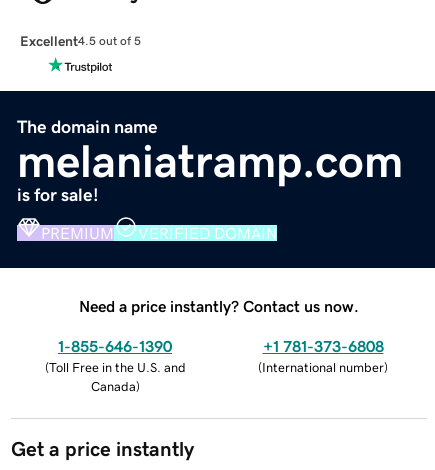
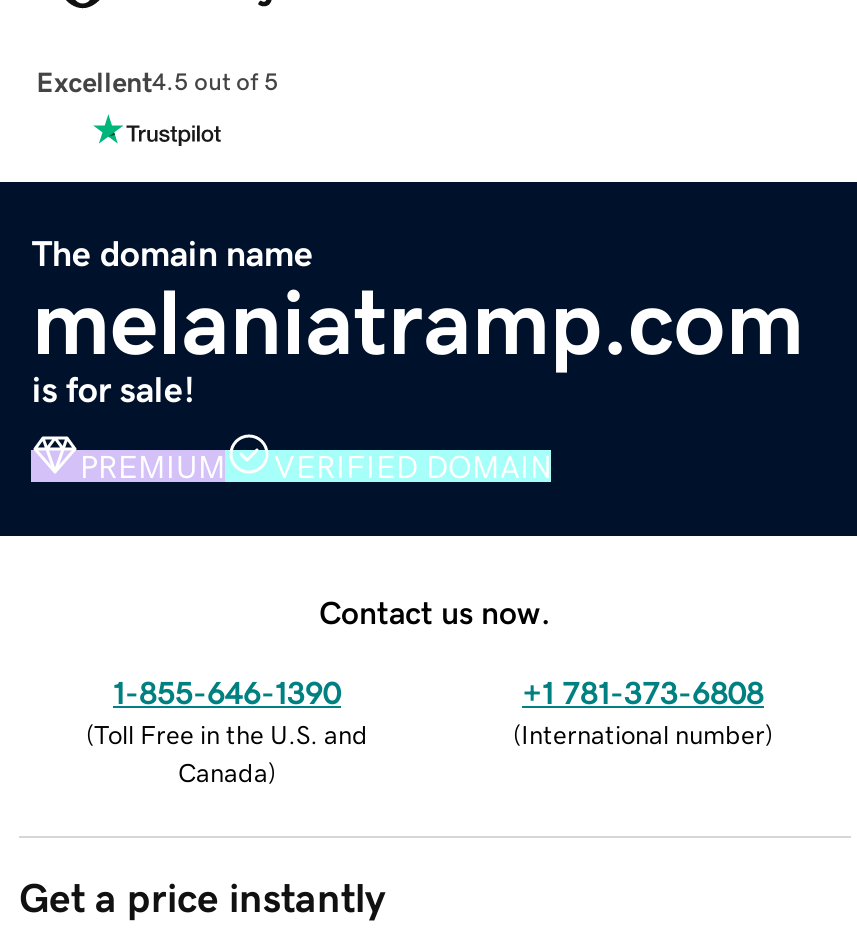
[79,298,359,314] Need a price instantly? Contact us now. -> [319,595,551,627] Contact us now.

